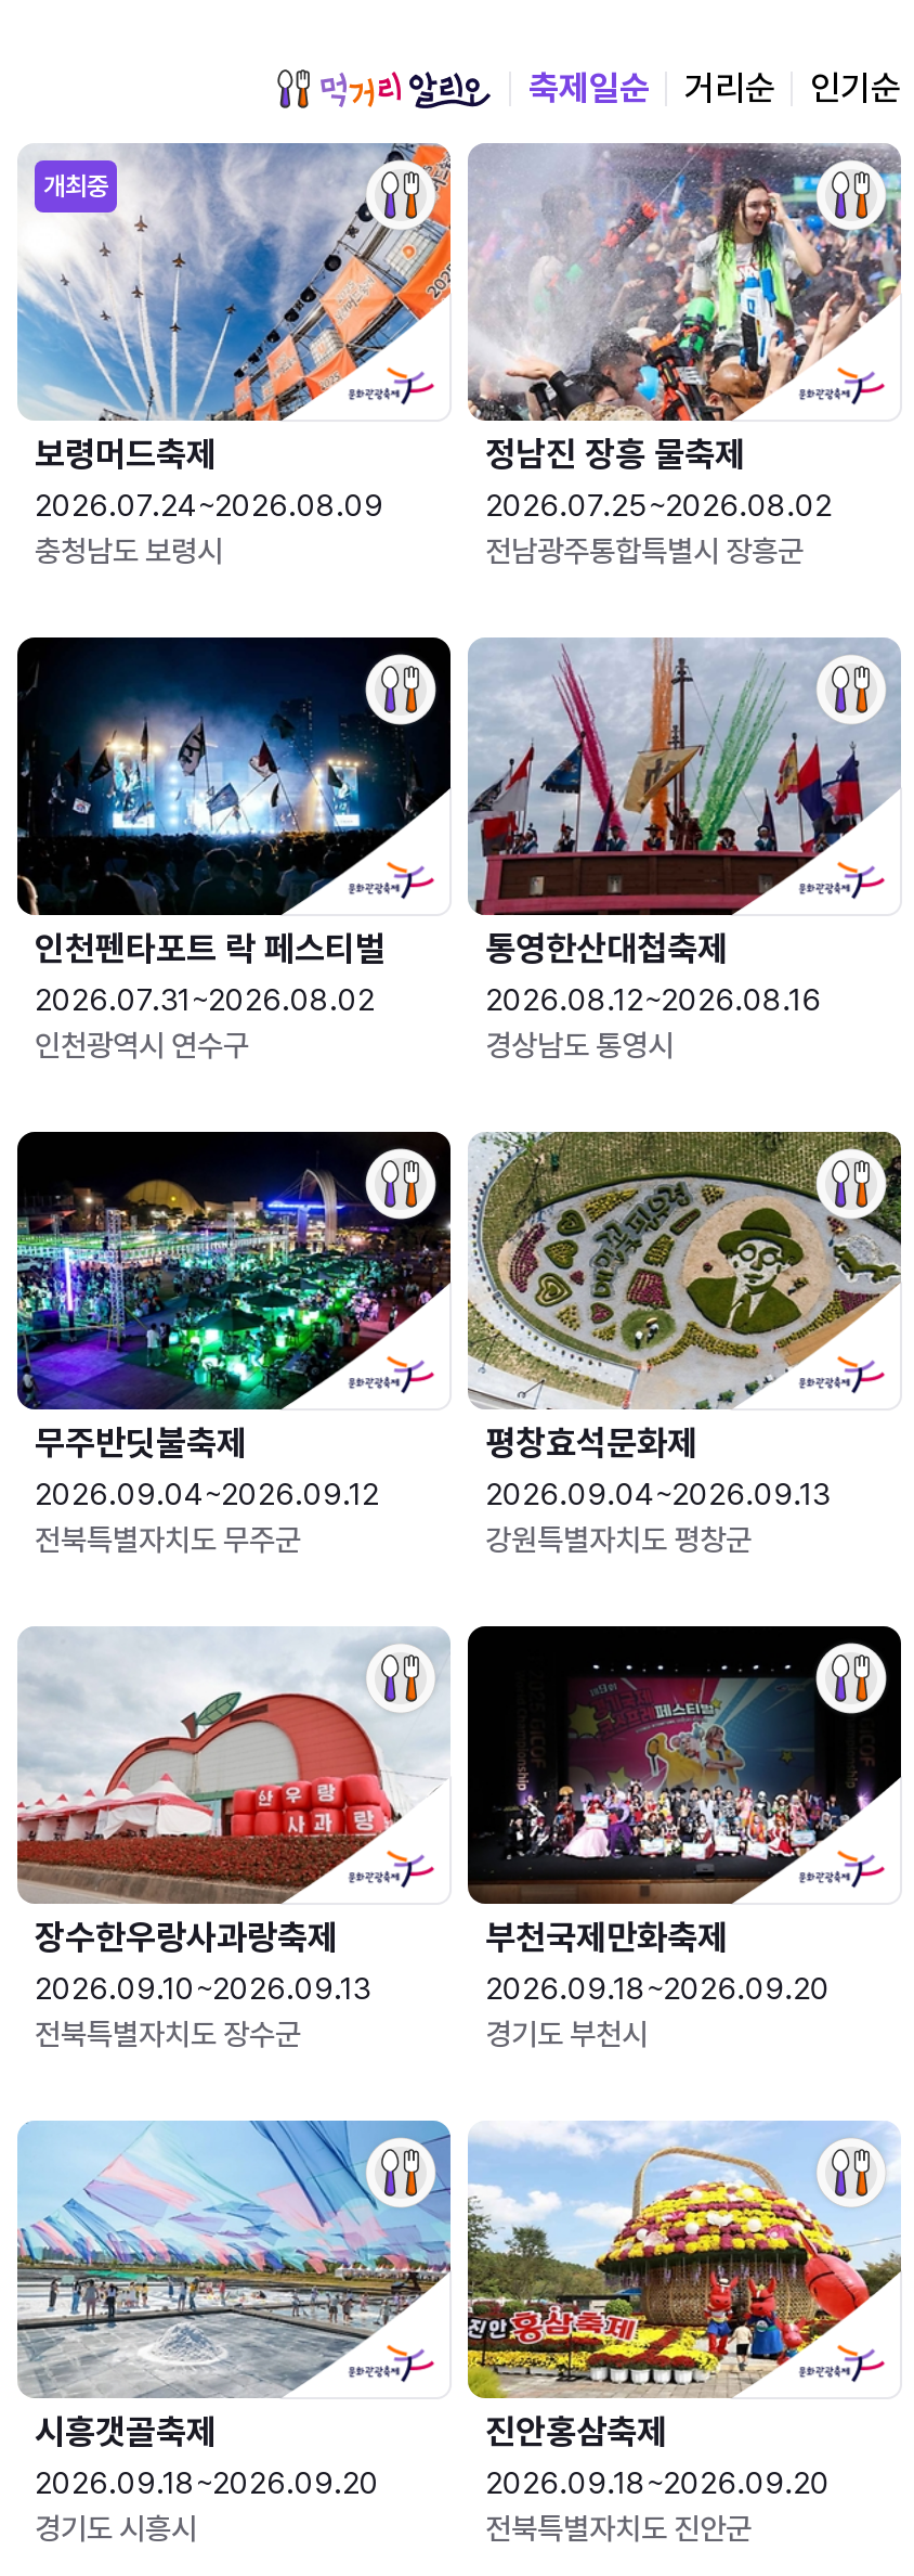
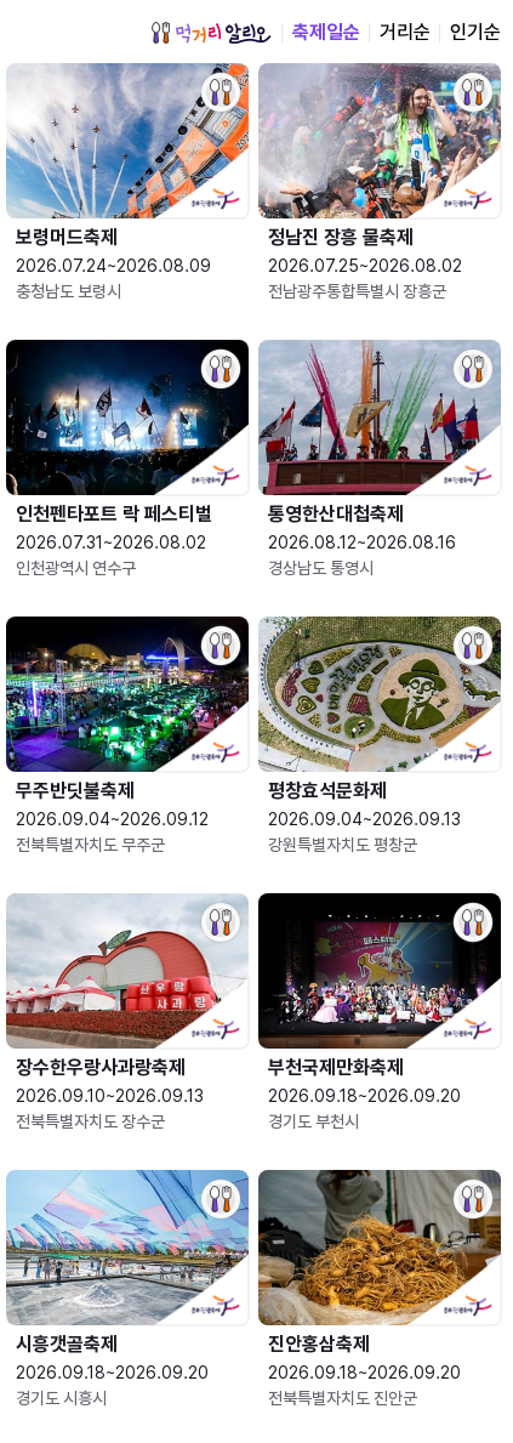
[43,171,108,202] 개최중 -> none
[466,2121,901,2398] [image] -> [257,1169,502,1325] [image]

